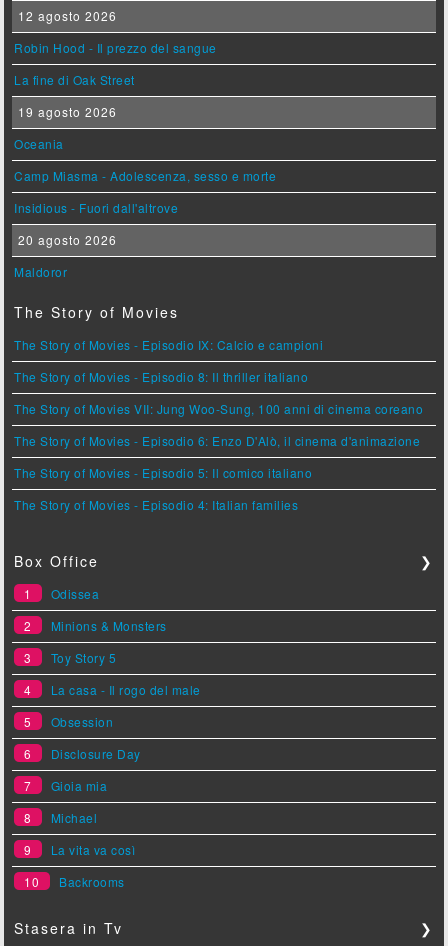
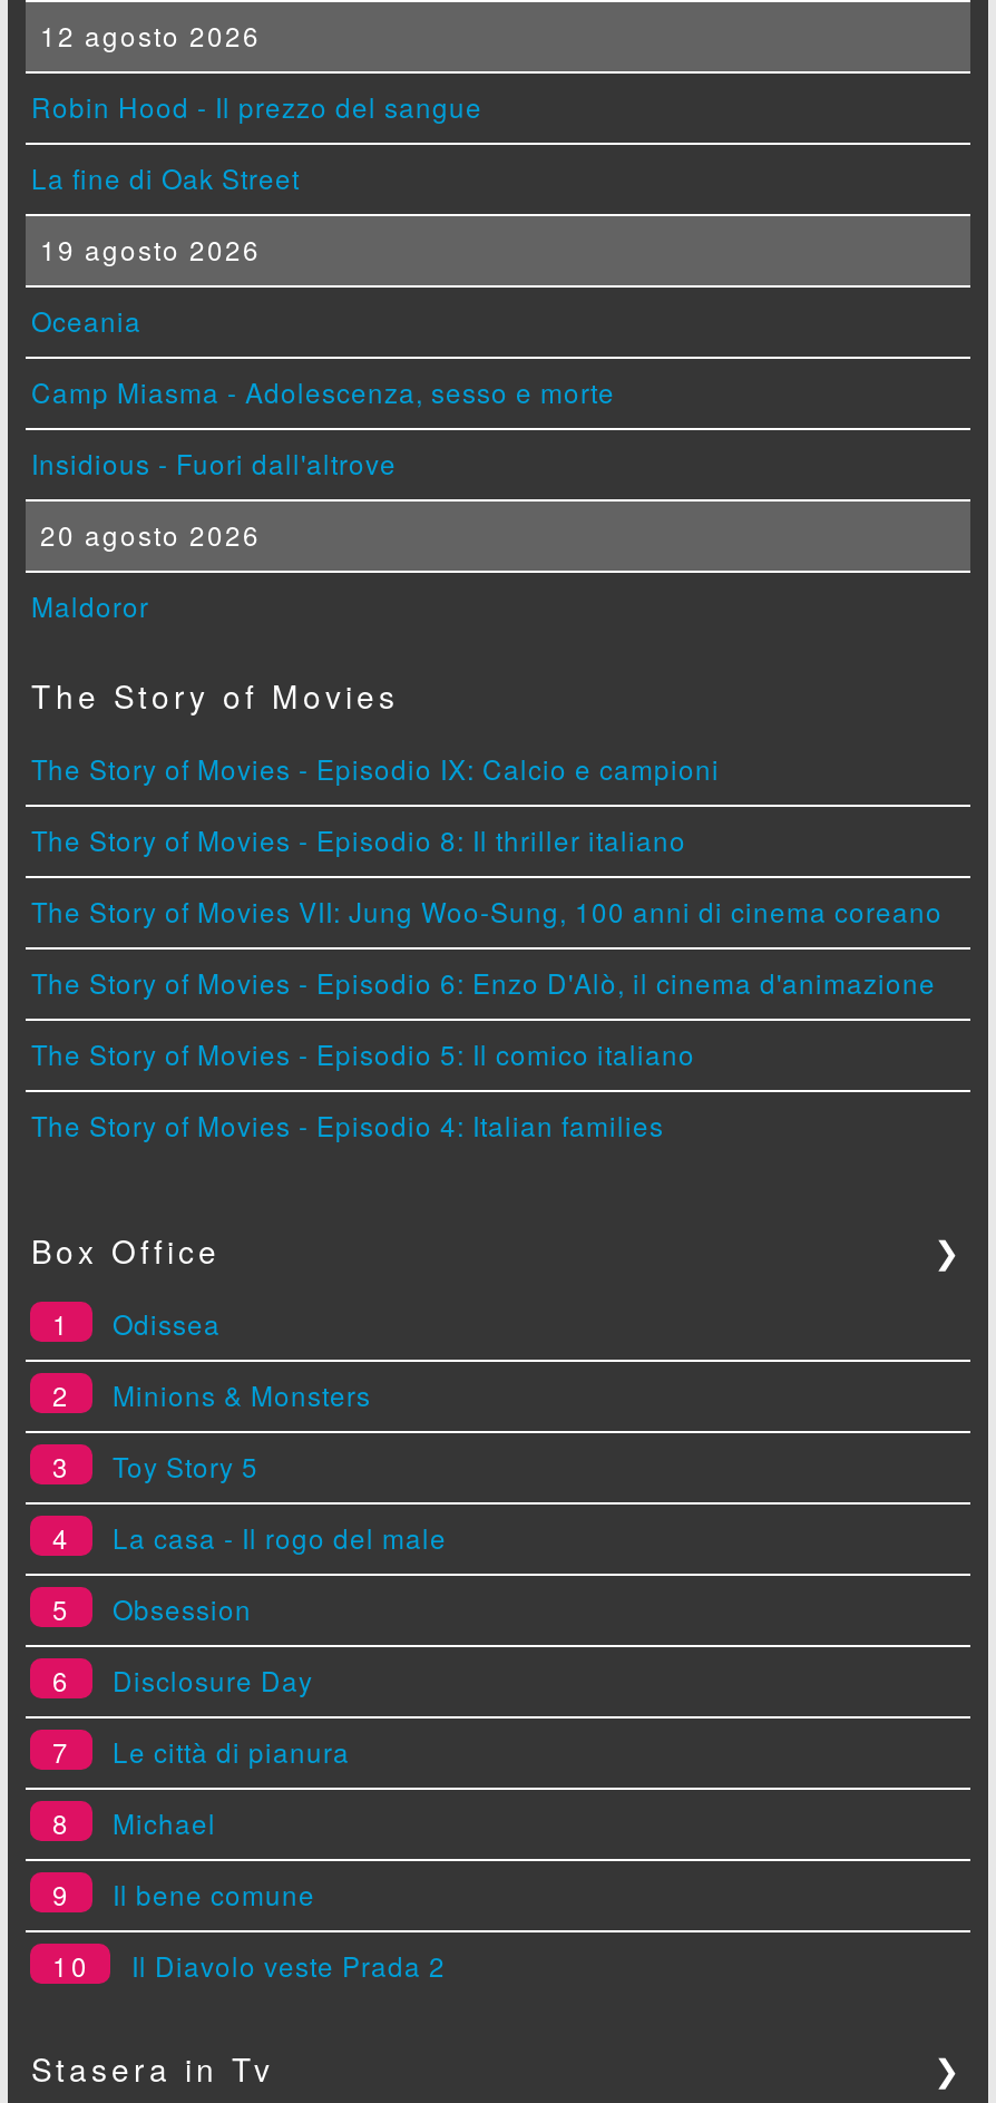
[51,777,107,794] Gioia mia -> [113,1733,350,1771] Le città di pianura
[51,841,135,858] La vita va così -> [113,1876,315,1914] Il bene comune
[59,873,125,890] Backrooms -> [131,1947,446,1985] Il Diavolo veste Prada 2

